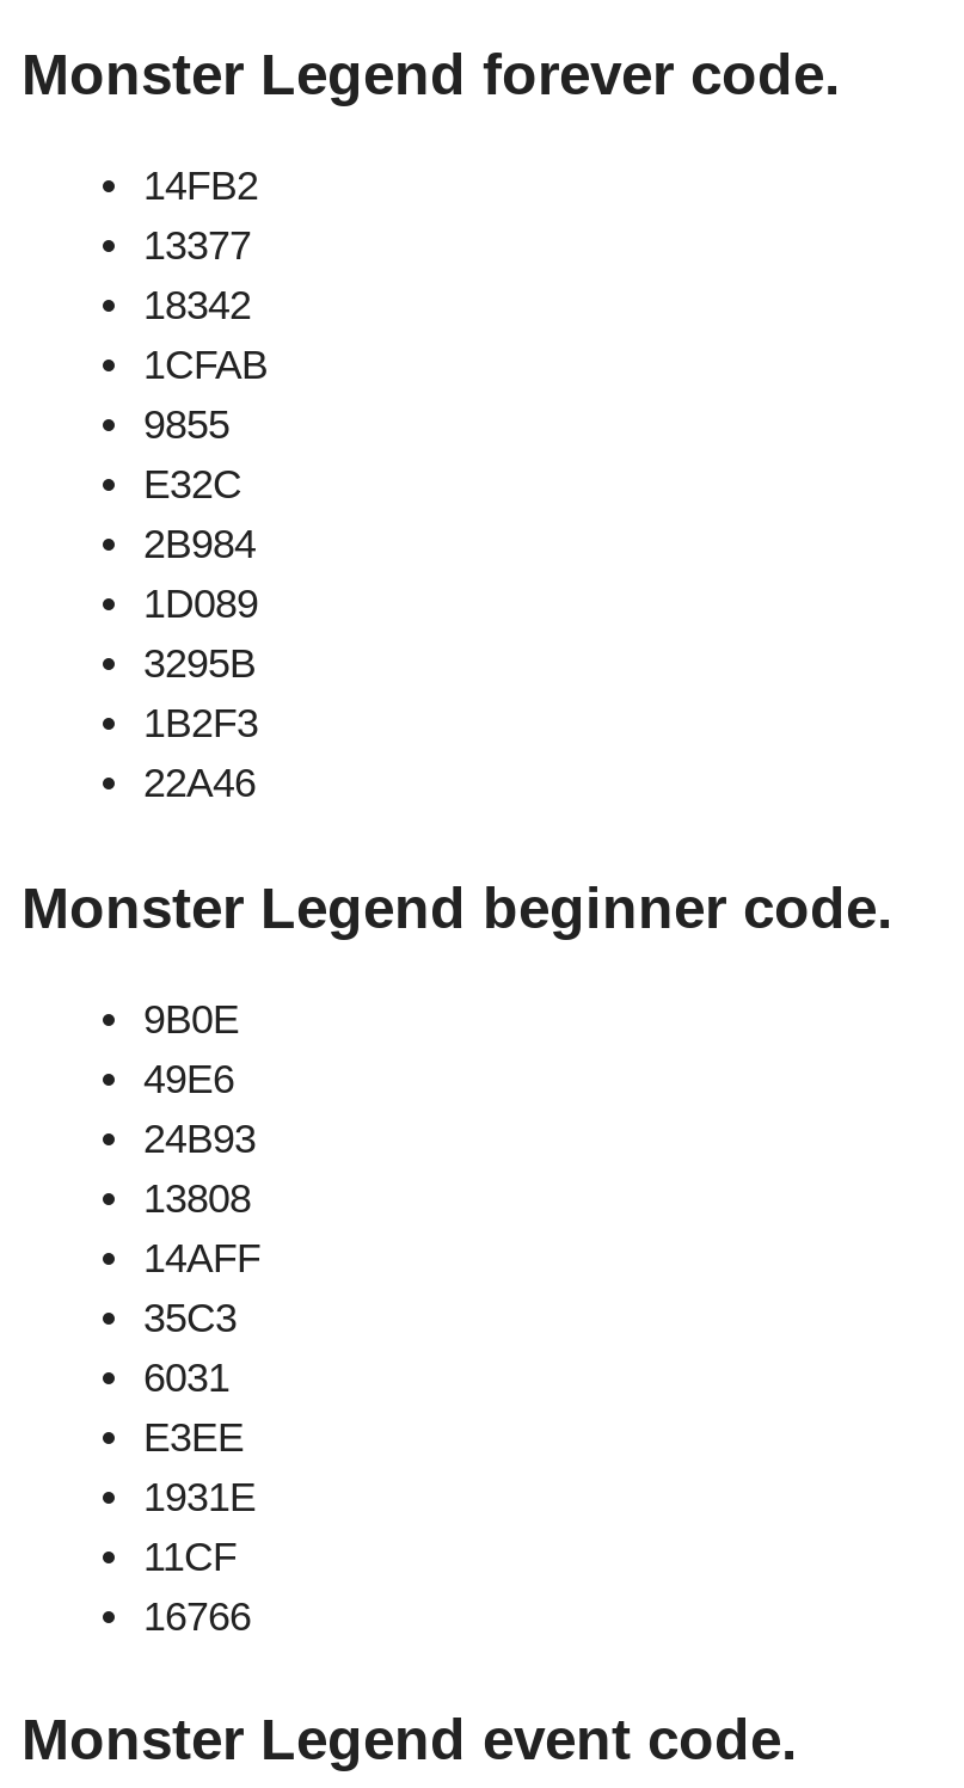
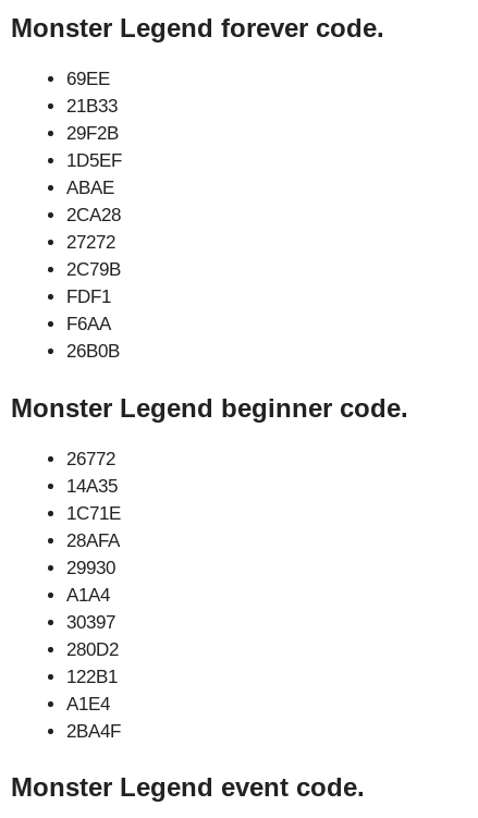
[143,164,268,806] 14FB2 | 13377 | 18342 | 1CFAB | 9855 | E32C | 2B984 | 1D089 | 3295B | 1B2F3 | 22A46 -> [66,69,122,362] 69EE | 21B33 | 29F2B | 1D5EF | ABAE | 2CA28 | 27272 | 2C79B | FDF1 | F6AA | 26B0B
[143,996,260,1639] 9B0E | 49E6 | 24B93 | 13808 | 14AFF | 35C3 | 6031 | E3EE | 1931E | 11CF | 16766 -> [66,448,121,741] 26772 | 14A35 | 1C71E | 28AFA | 29930 | A1A4 | 30397 | 280D2 | 122B1 | A1E4 | 2BA4F

